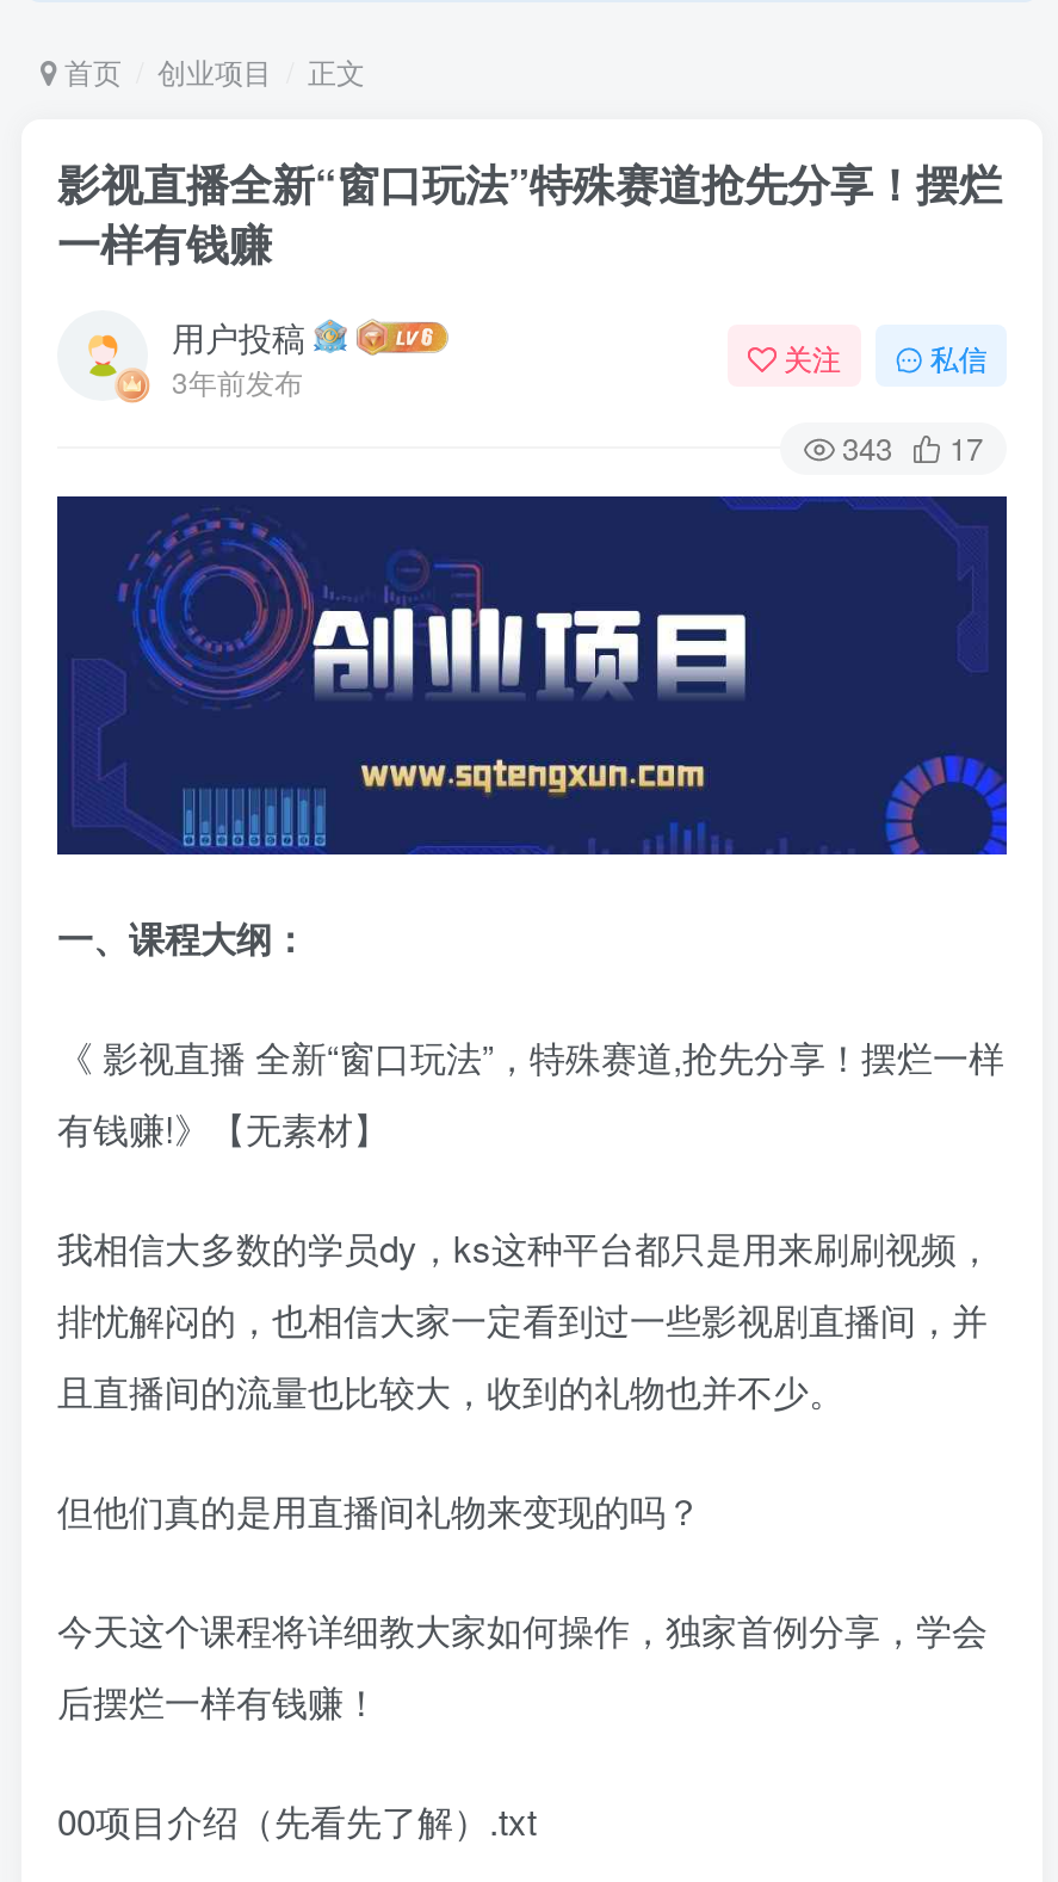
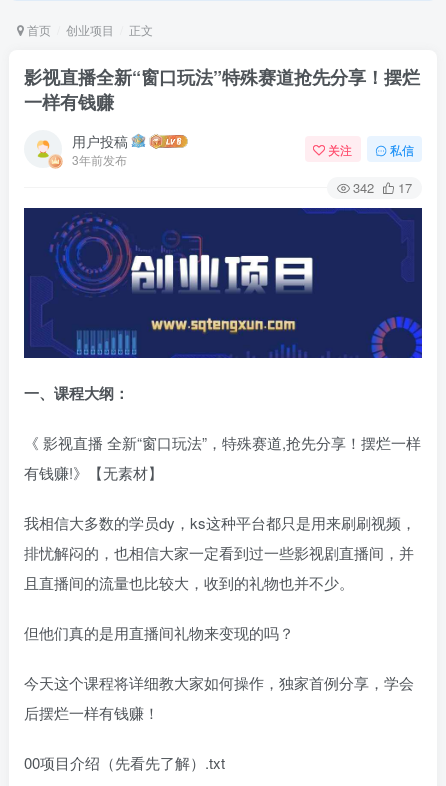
[842,426,983,471] 343 17 -> [353,178,412,197] 342 17

